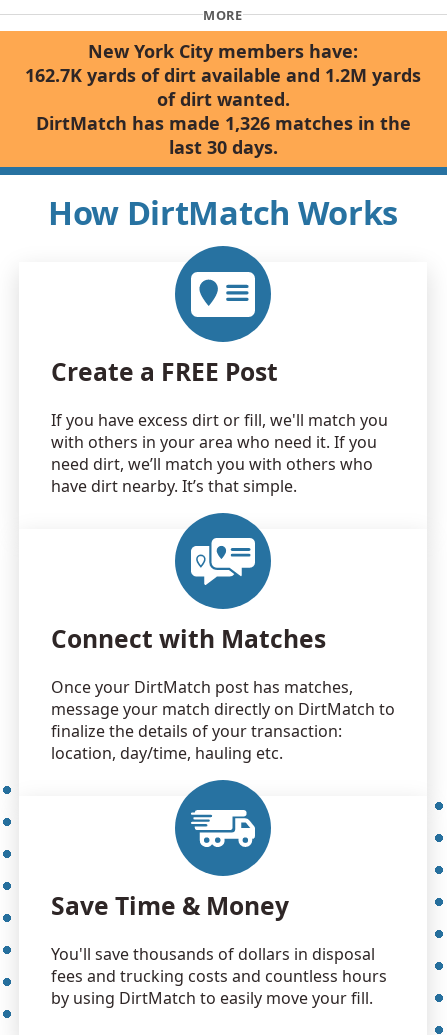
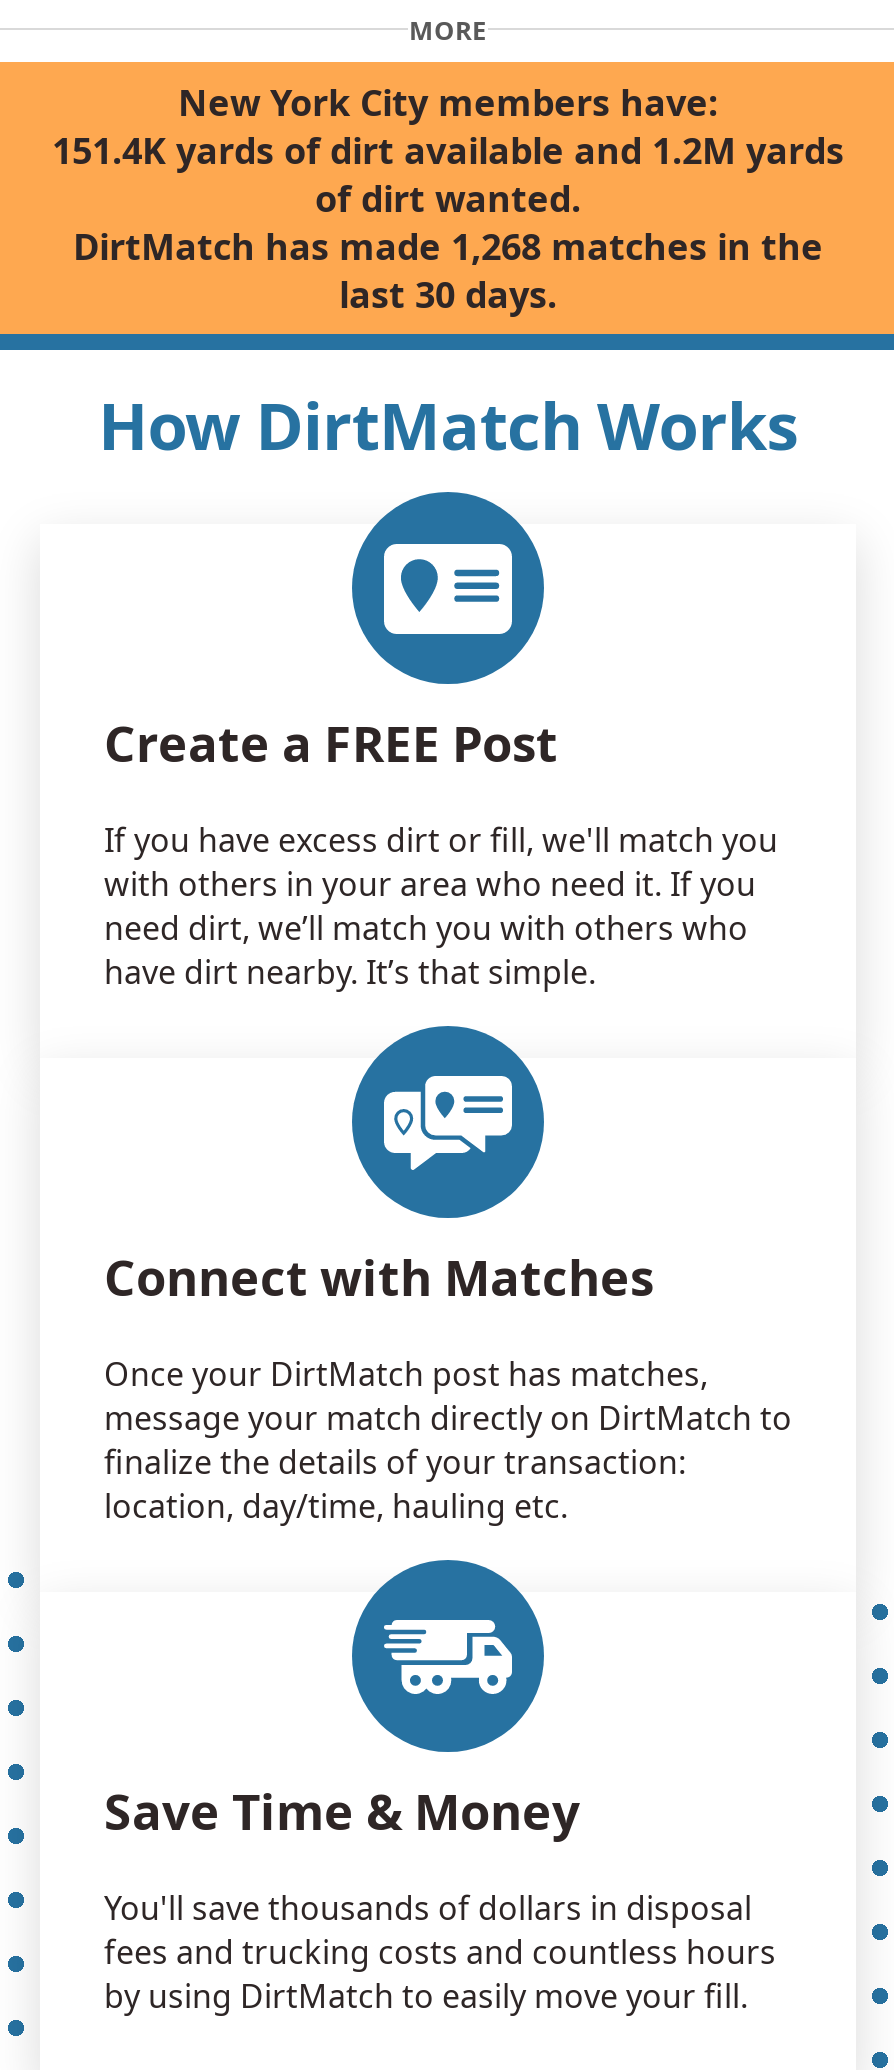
[25,63,421,87] 162.7K yards of dirt available and 1.2M yards -> [52,126,844,174] 151.4K yards of dirt available and 1.2M yards
[35,111,410,135] DirtMatch has made 1,326 matches in the -> [73,222,823,270] DirtMatch has made 1,268 matches in the

